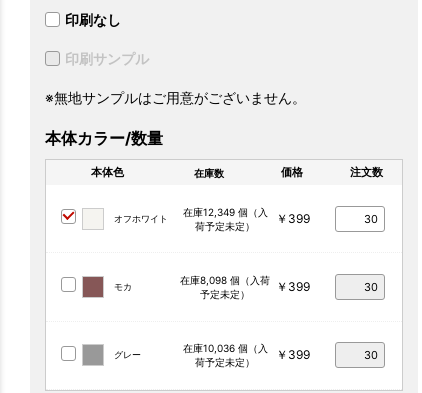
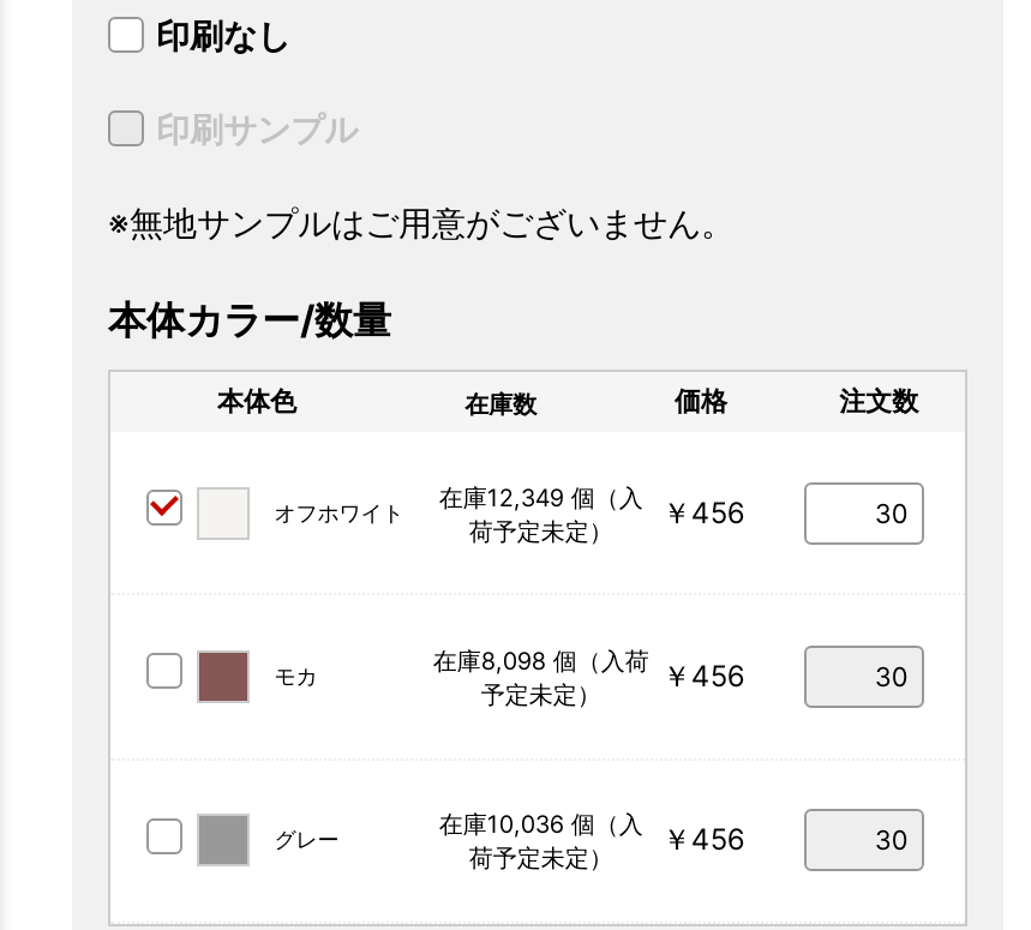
[183,206,310,232] 在庫12,349 個（入 荷予定未定） ￥399 -> [439,482,744,544] 在庫12,349 個（入 荷予定未定） ￥456
[180,274,310,294] 在庫8,098 個（入荷 ￥399 -> [433,646,744,694] 在庫8,098 個（入荷 ￥456
[183,342,310,368] 在庫10,036 個（入 荷予定未定） ￥399 -> [439,810,744,872] 在庫10,036 個（入 荷予定未定） ￥456

